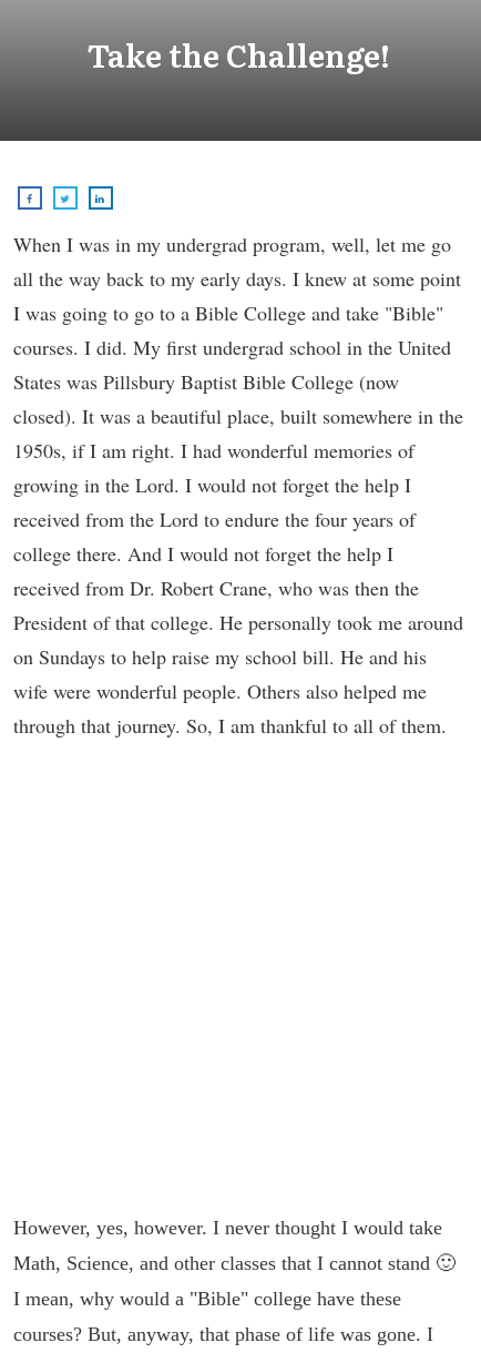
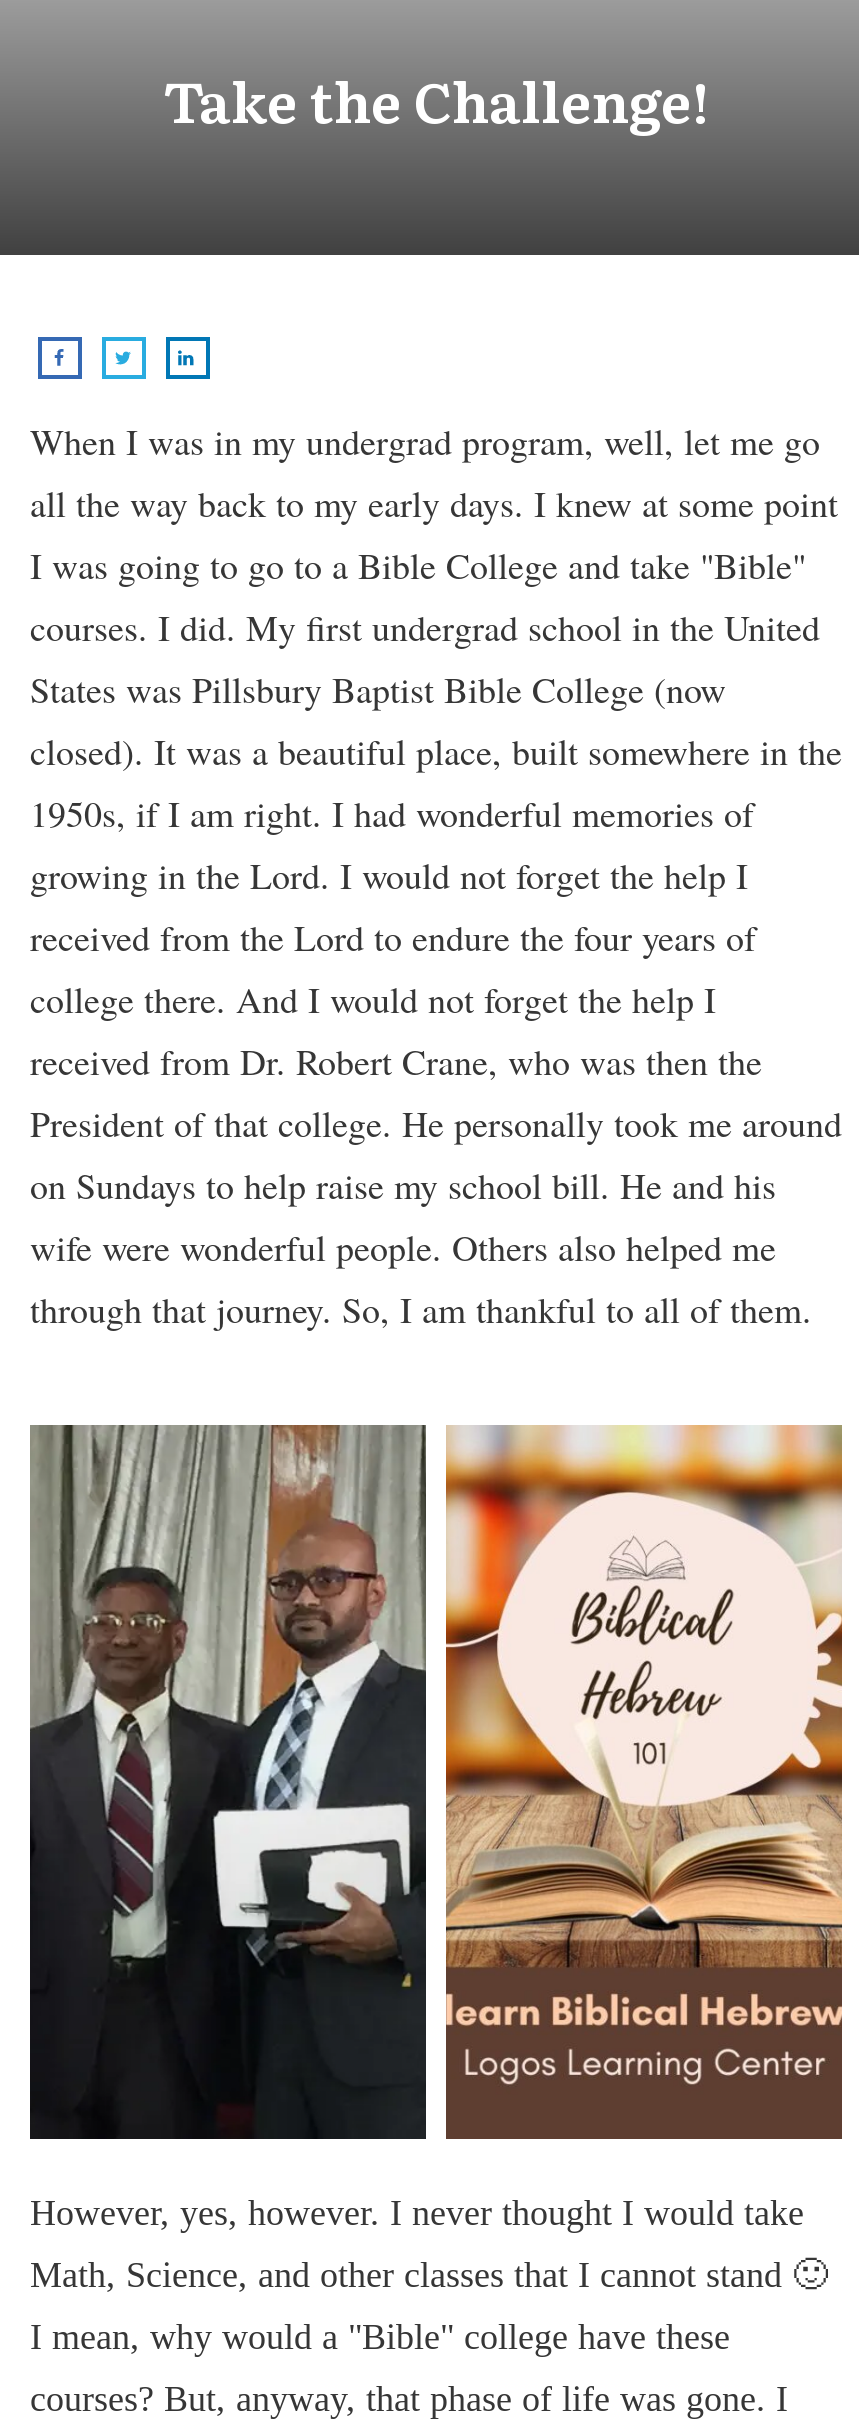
none -> [28,1423,428,2143] [image]
none -> [444,1423,844,2143] [image]

